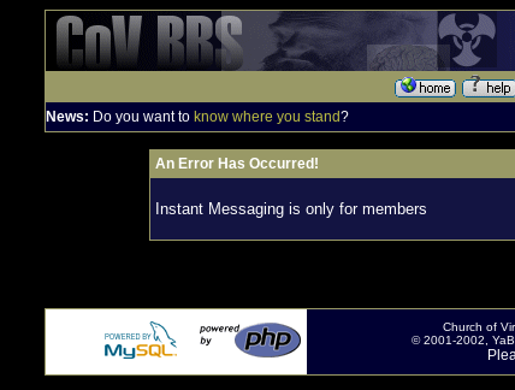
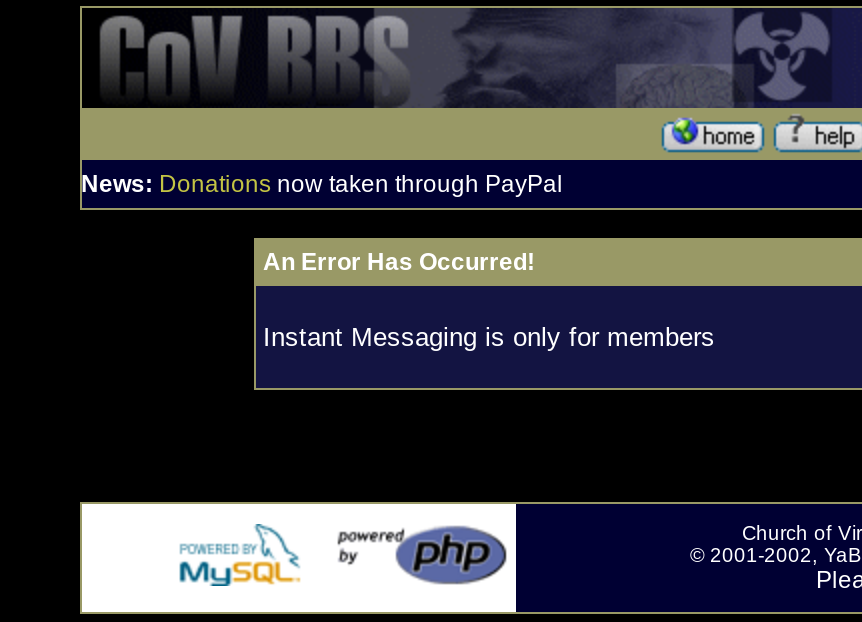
[45,108,348,125] News: Do you want to know where you stand? -> [81,170,563,198] News: Donations now taken through PayPal

